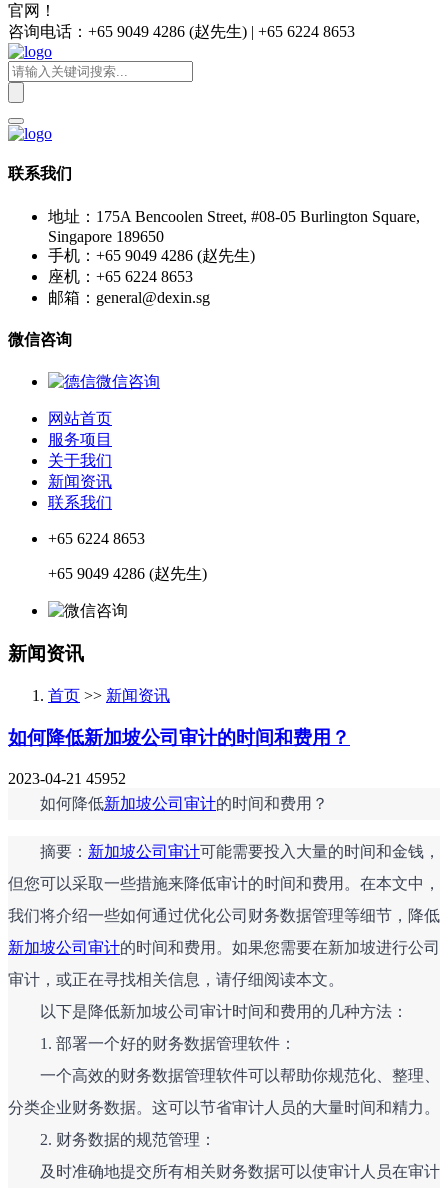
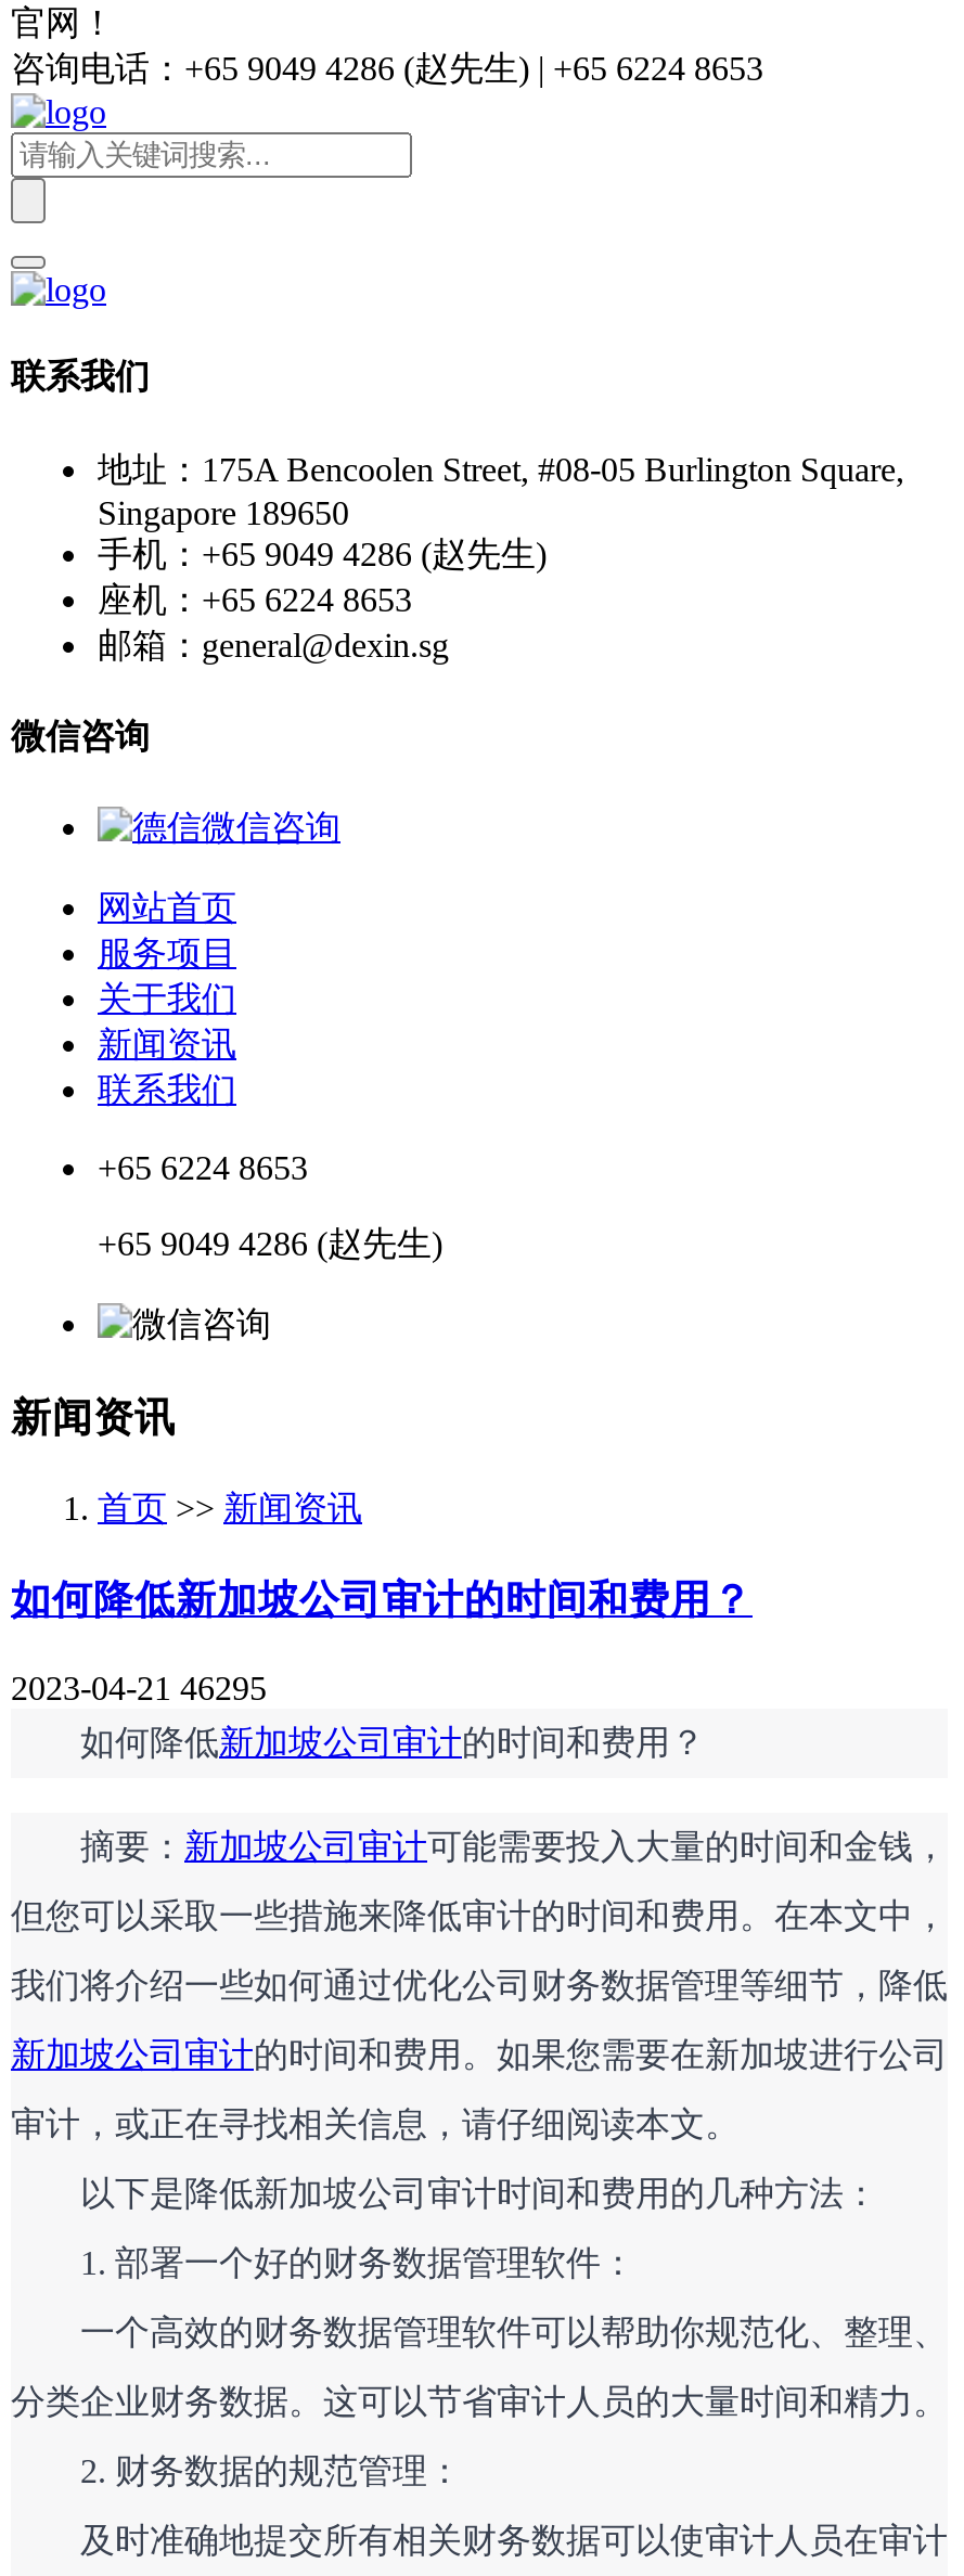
[8,770,126,787] 2023-04-21 45952 -> [11,1669,267,1706] 2023-04-21 46295

